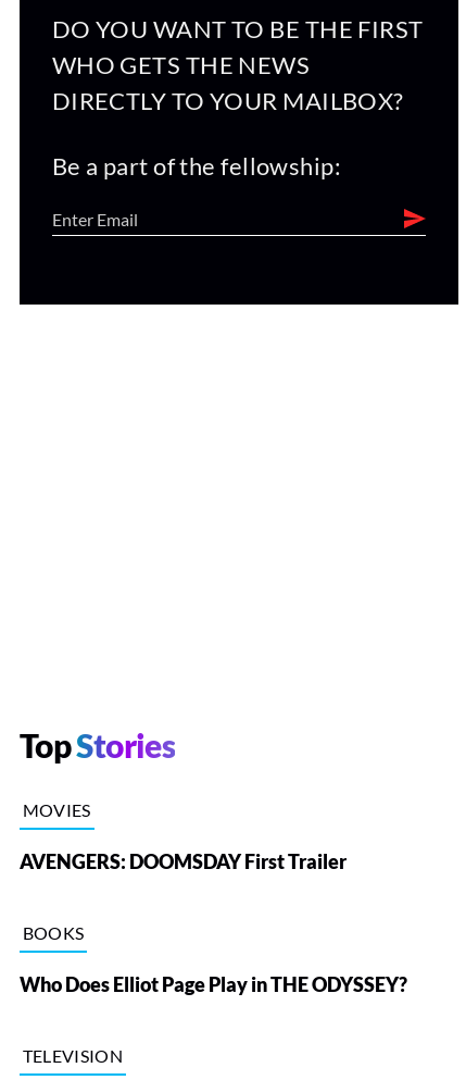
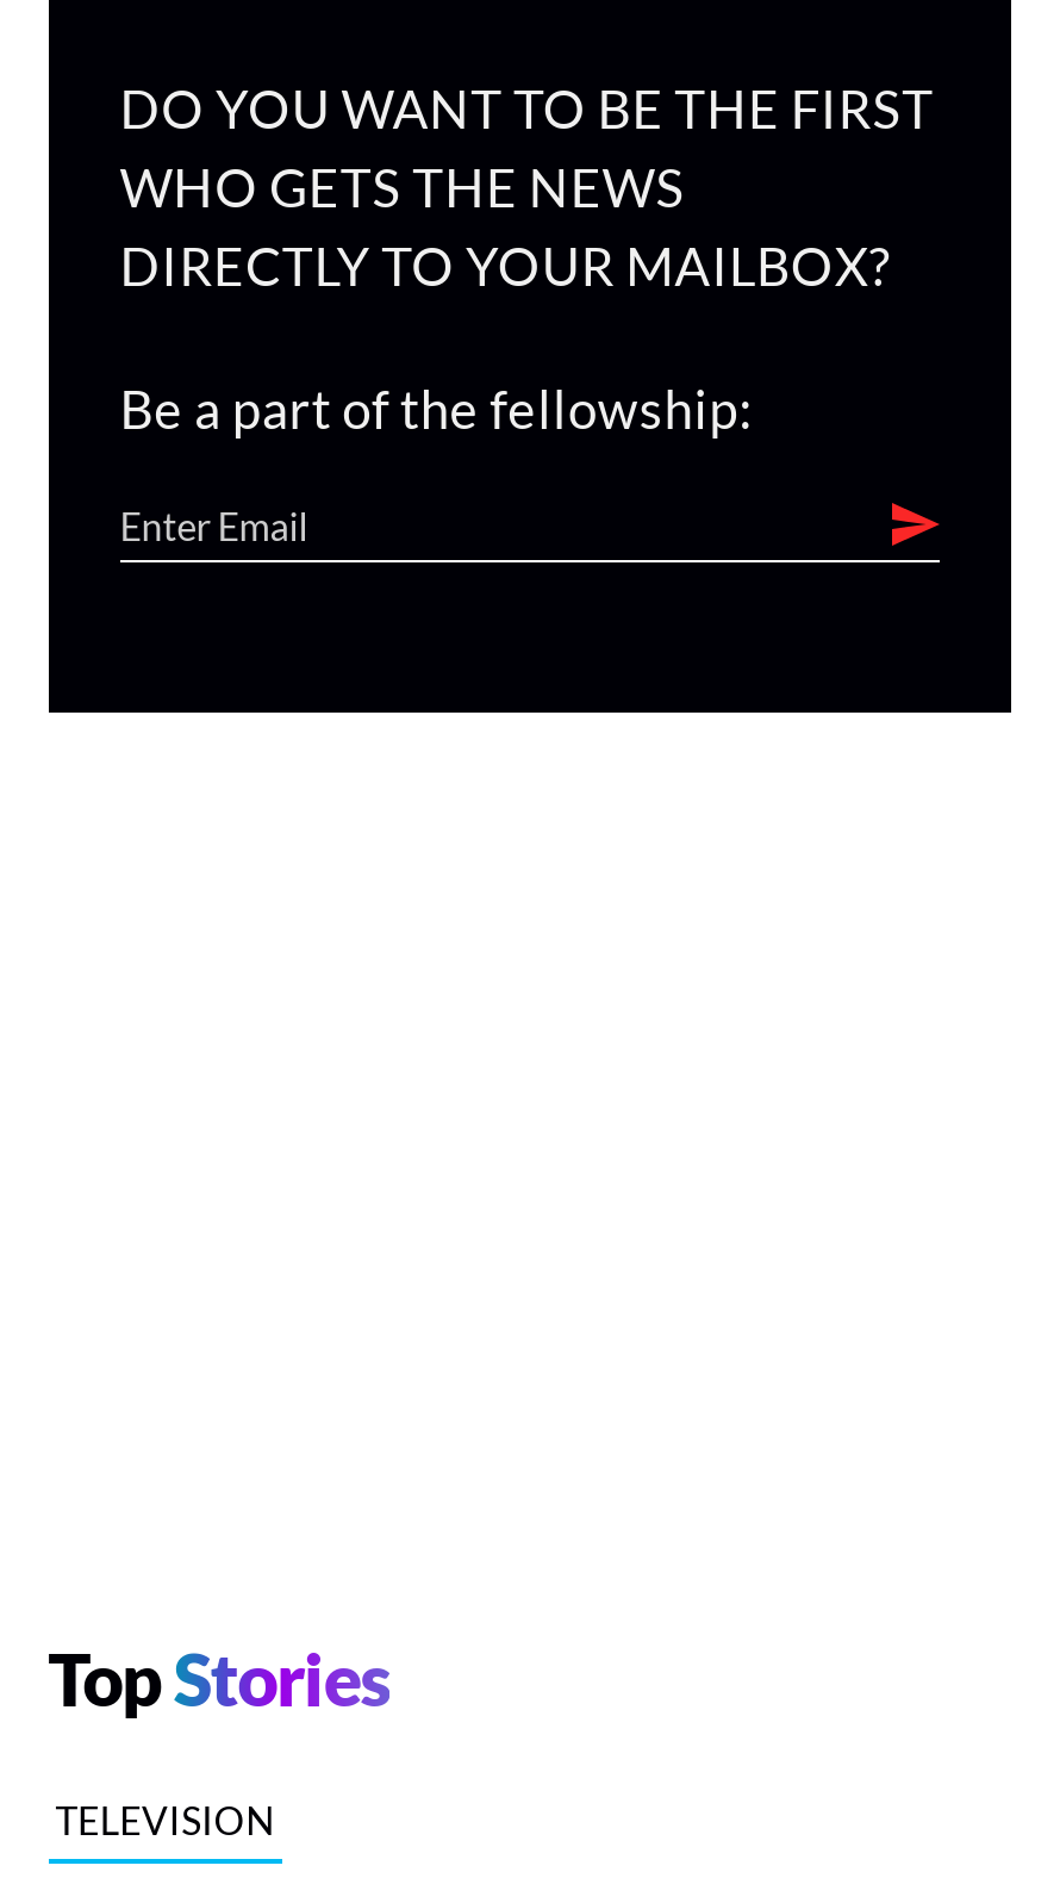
[19,799,407,996] MOVIES | AVENGERS: DOOMSDAY First Trailer | BOOKS | Who Does Elliot Page Play in THE ODYSSEY? -> none

